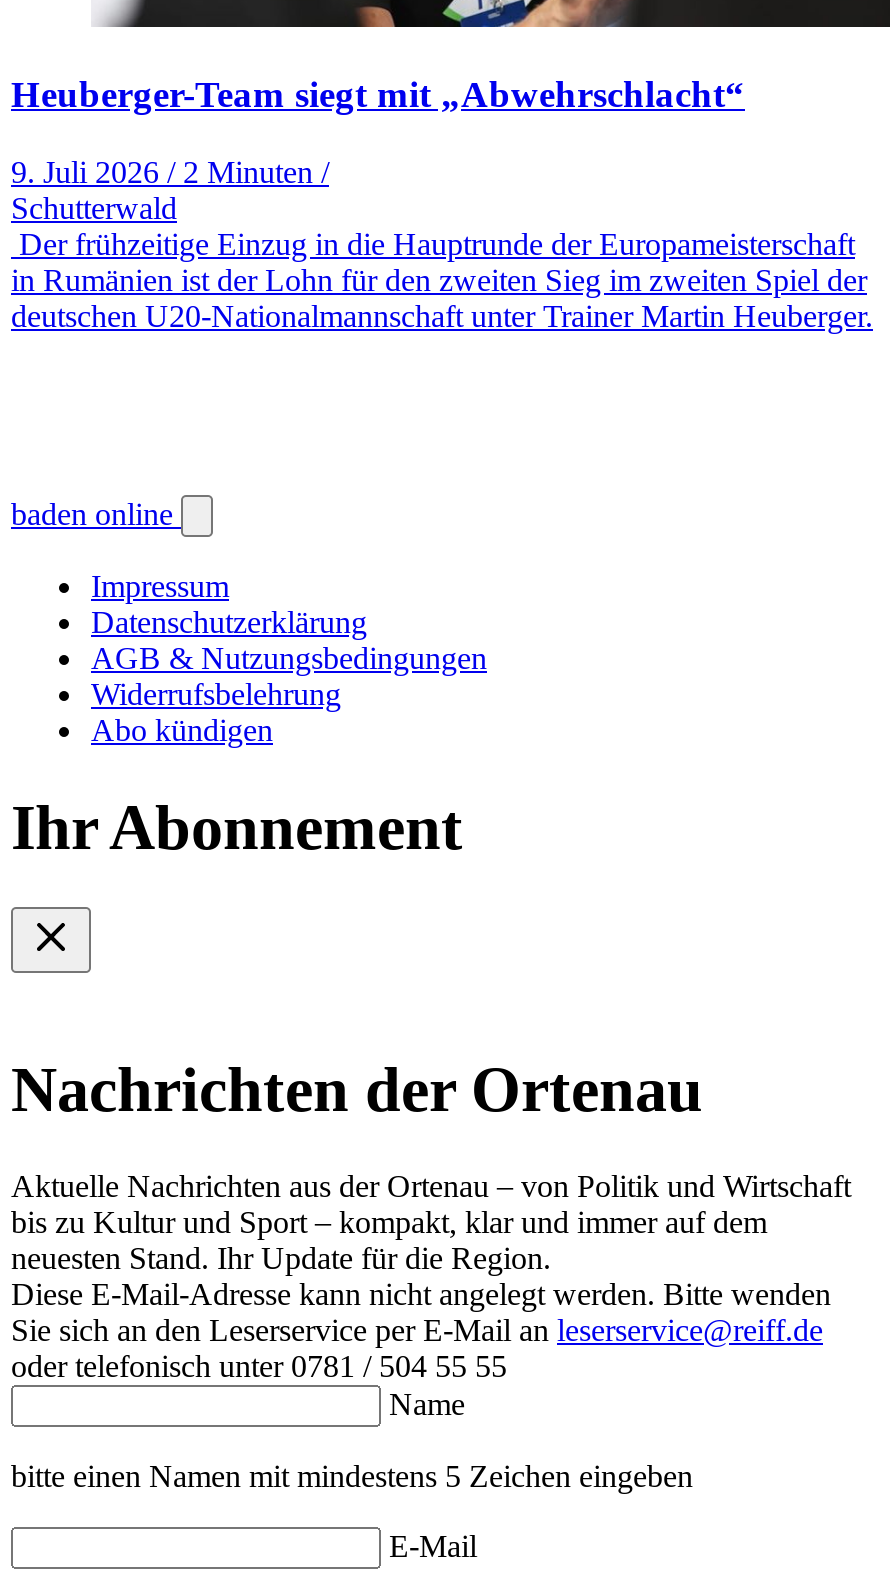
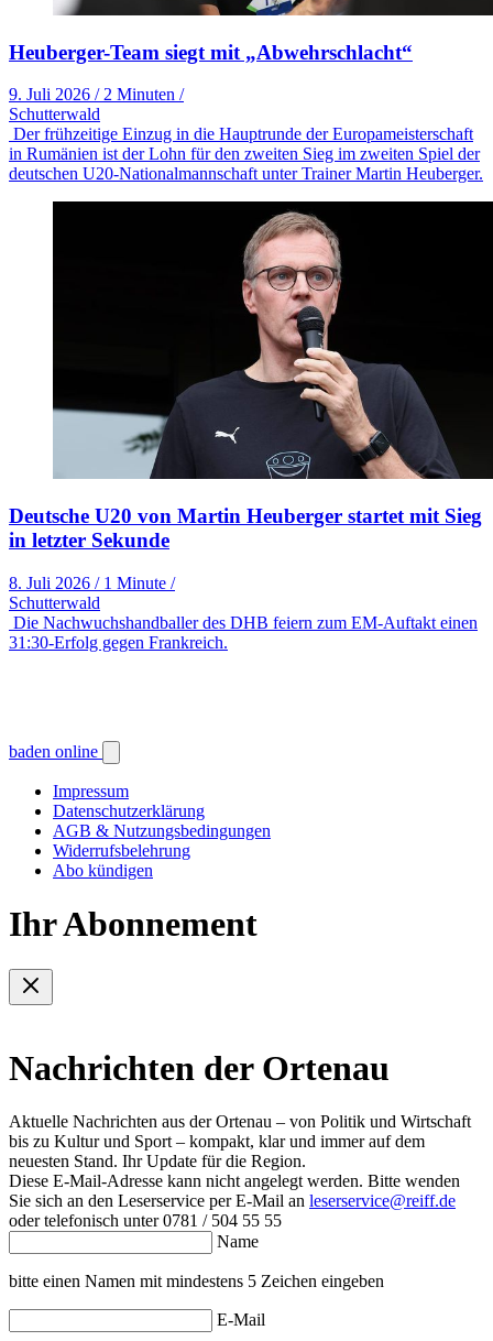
none -> [9,200,490,651] [image] | Deutsche U20 von Martin Heuberger startet mit Sieg | in letzter Sekunde | 8. Juli 2026 / 1 Minute / | Schutterwald | Die Nachwuchshandballer des DHB feiern zum EM-Auftakt einen | 31:30-Erfolg gegen Frankreich.

